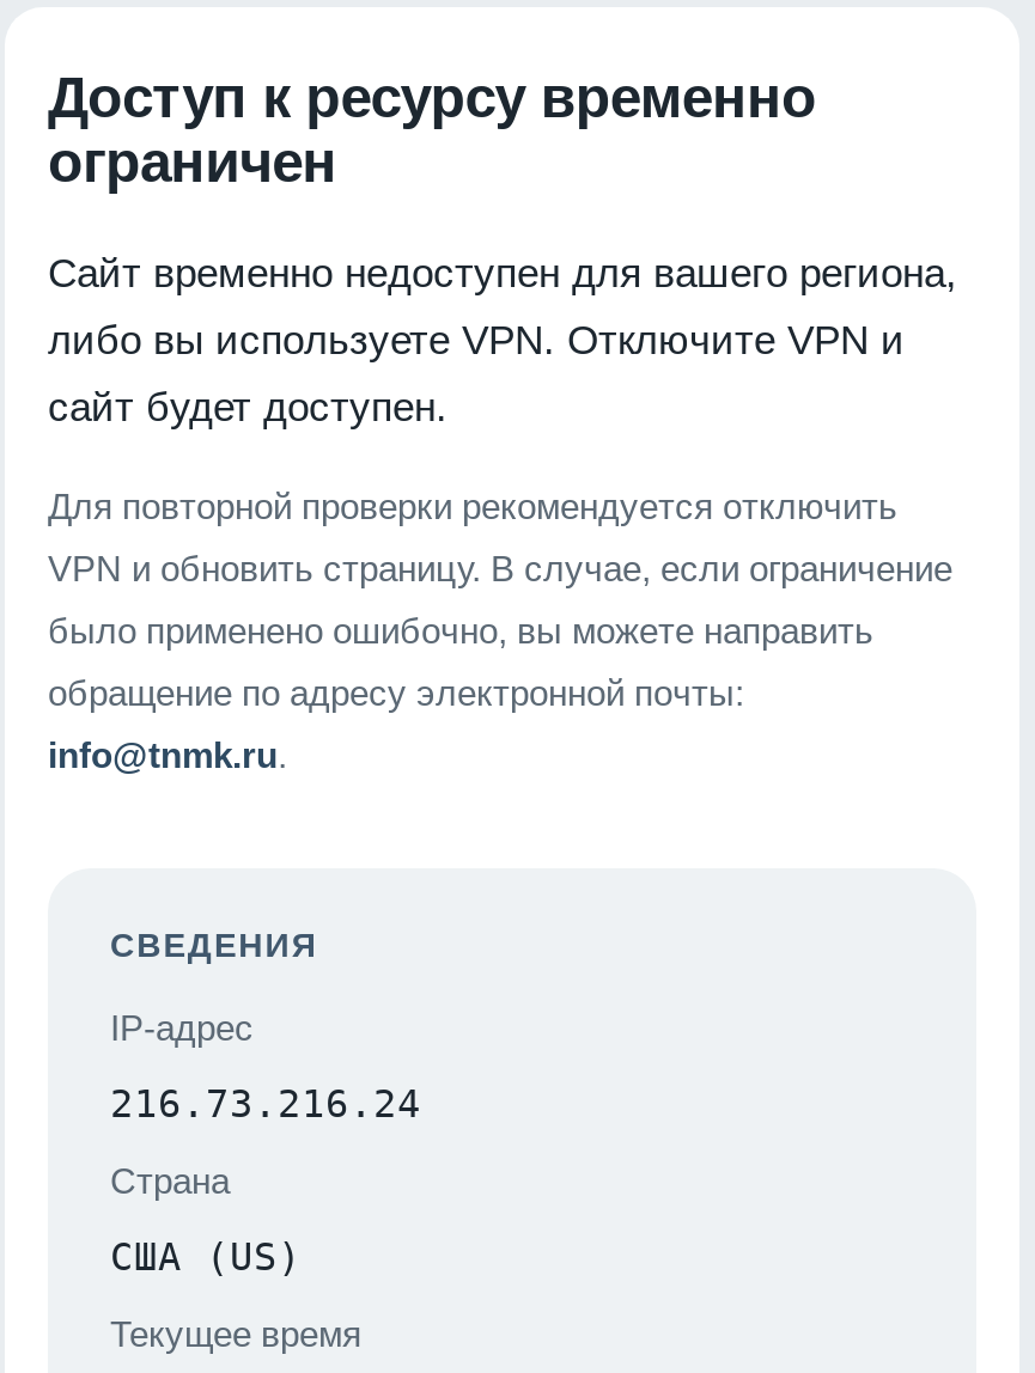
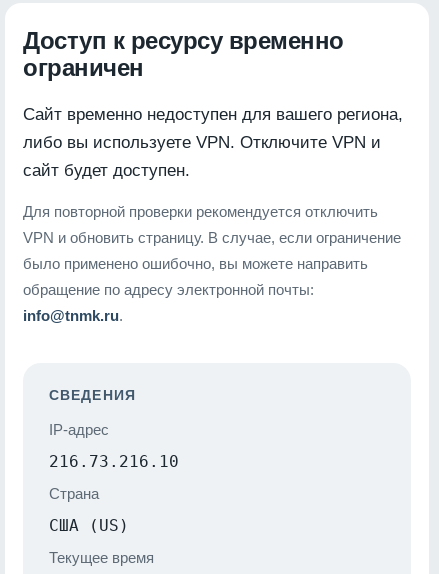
[110,1080,421,1125] 216.73.216.24 -> [49,451,179,470] 216.73.216.10

